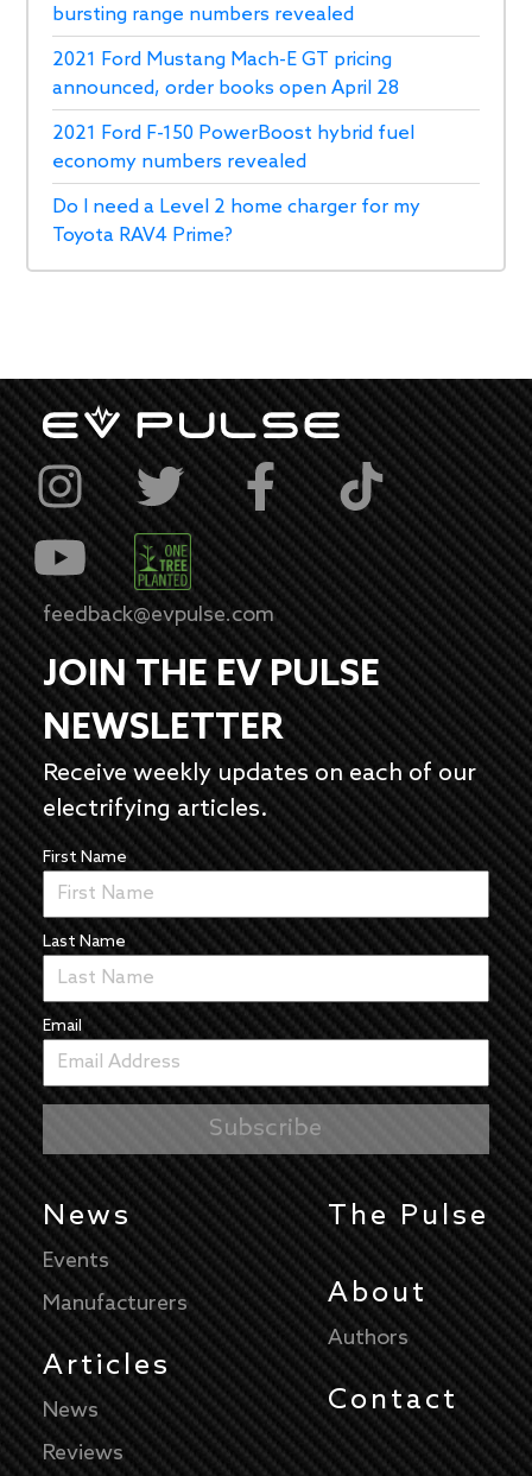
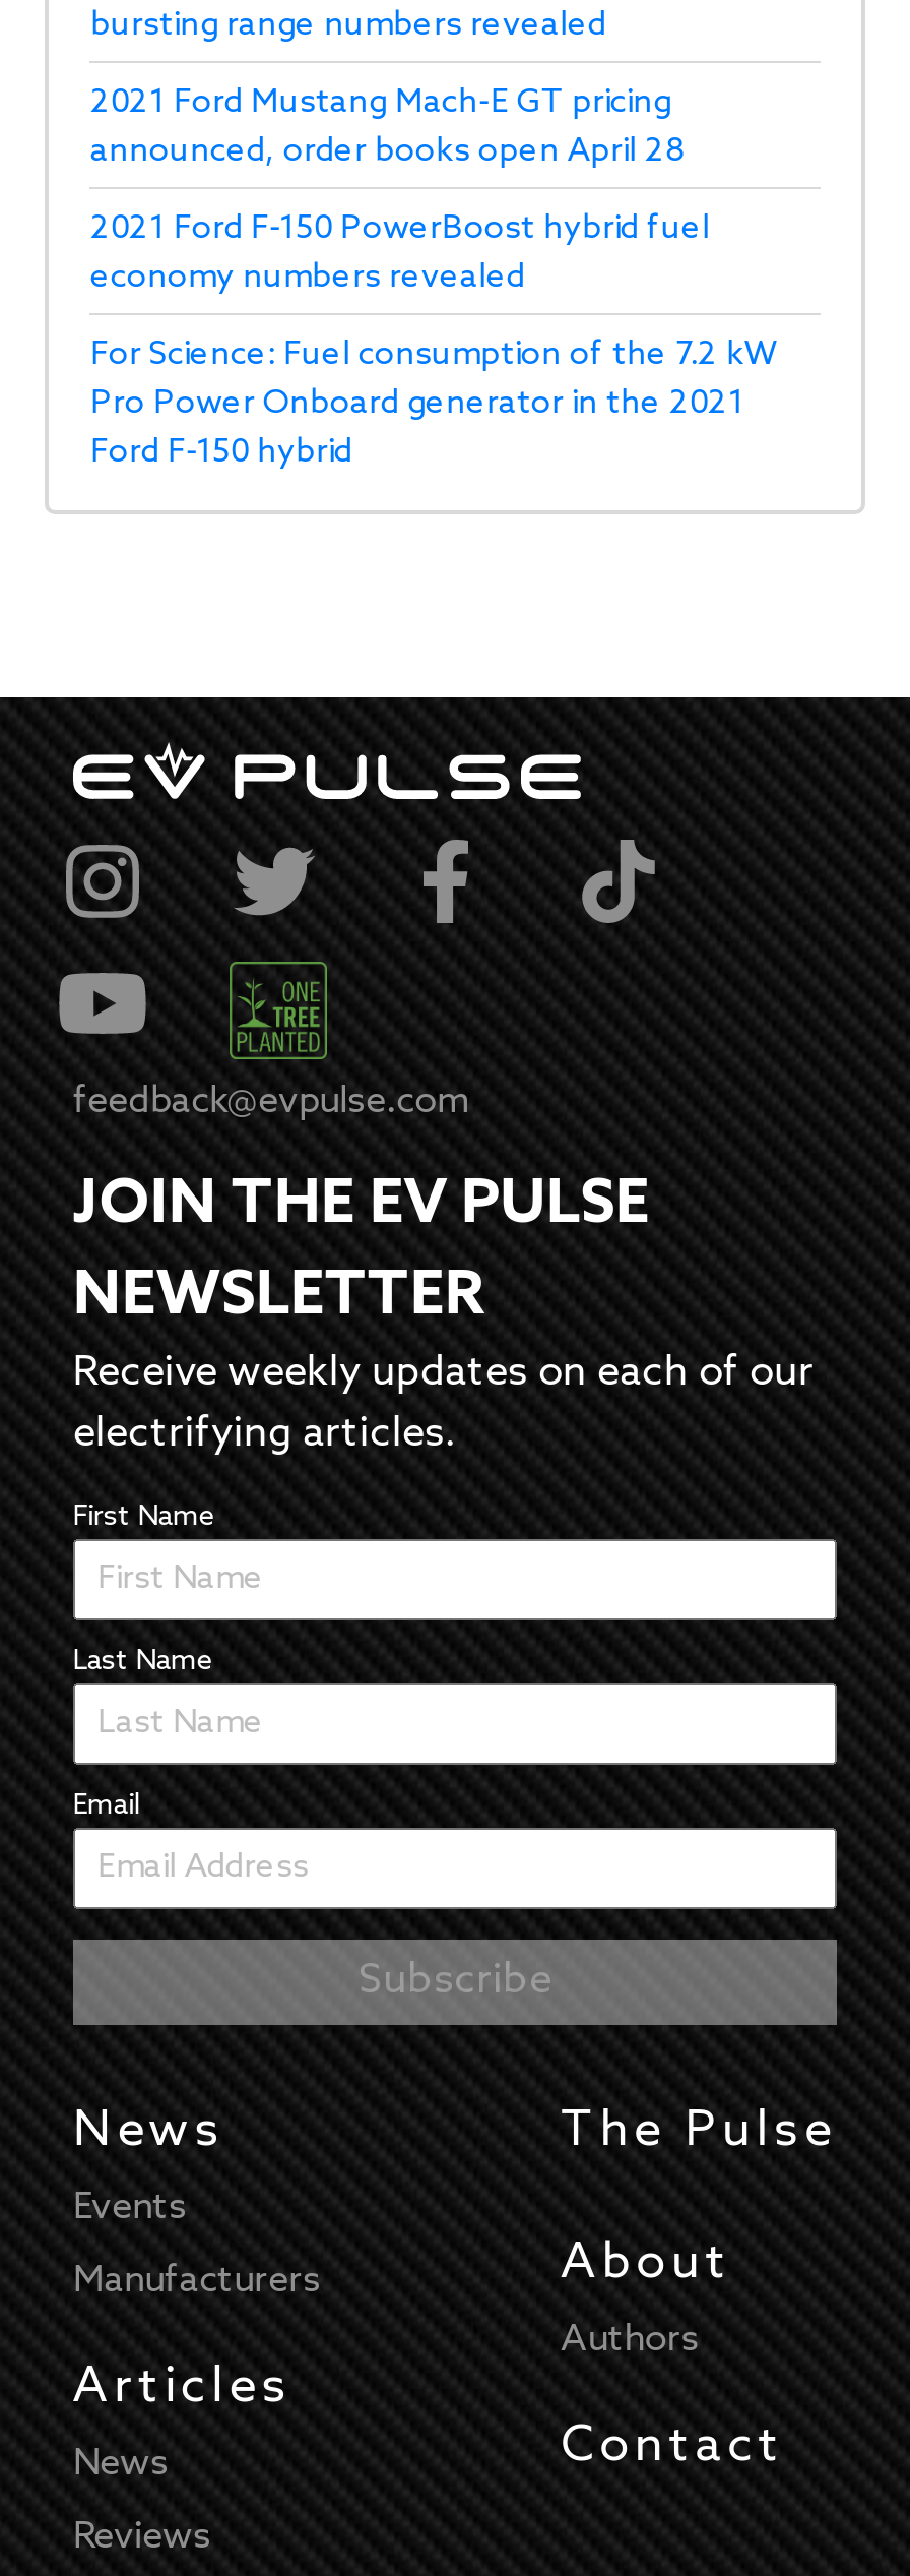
[53,196,421,247] Do I need a Level 2 home charger for my | Toyota RAV4 Prime? -> [90,335,777,472] For Science: Fuel consumption of the 7.2 kW | Pro Power Onboard generator in the 2021 | Ford F-150 hybrid

